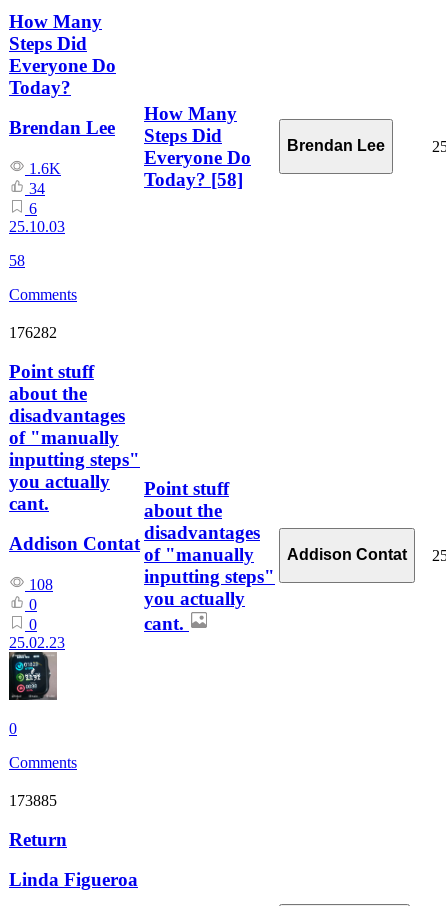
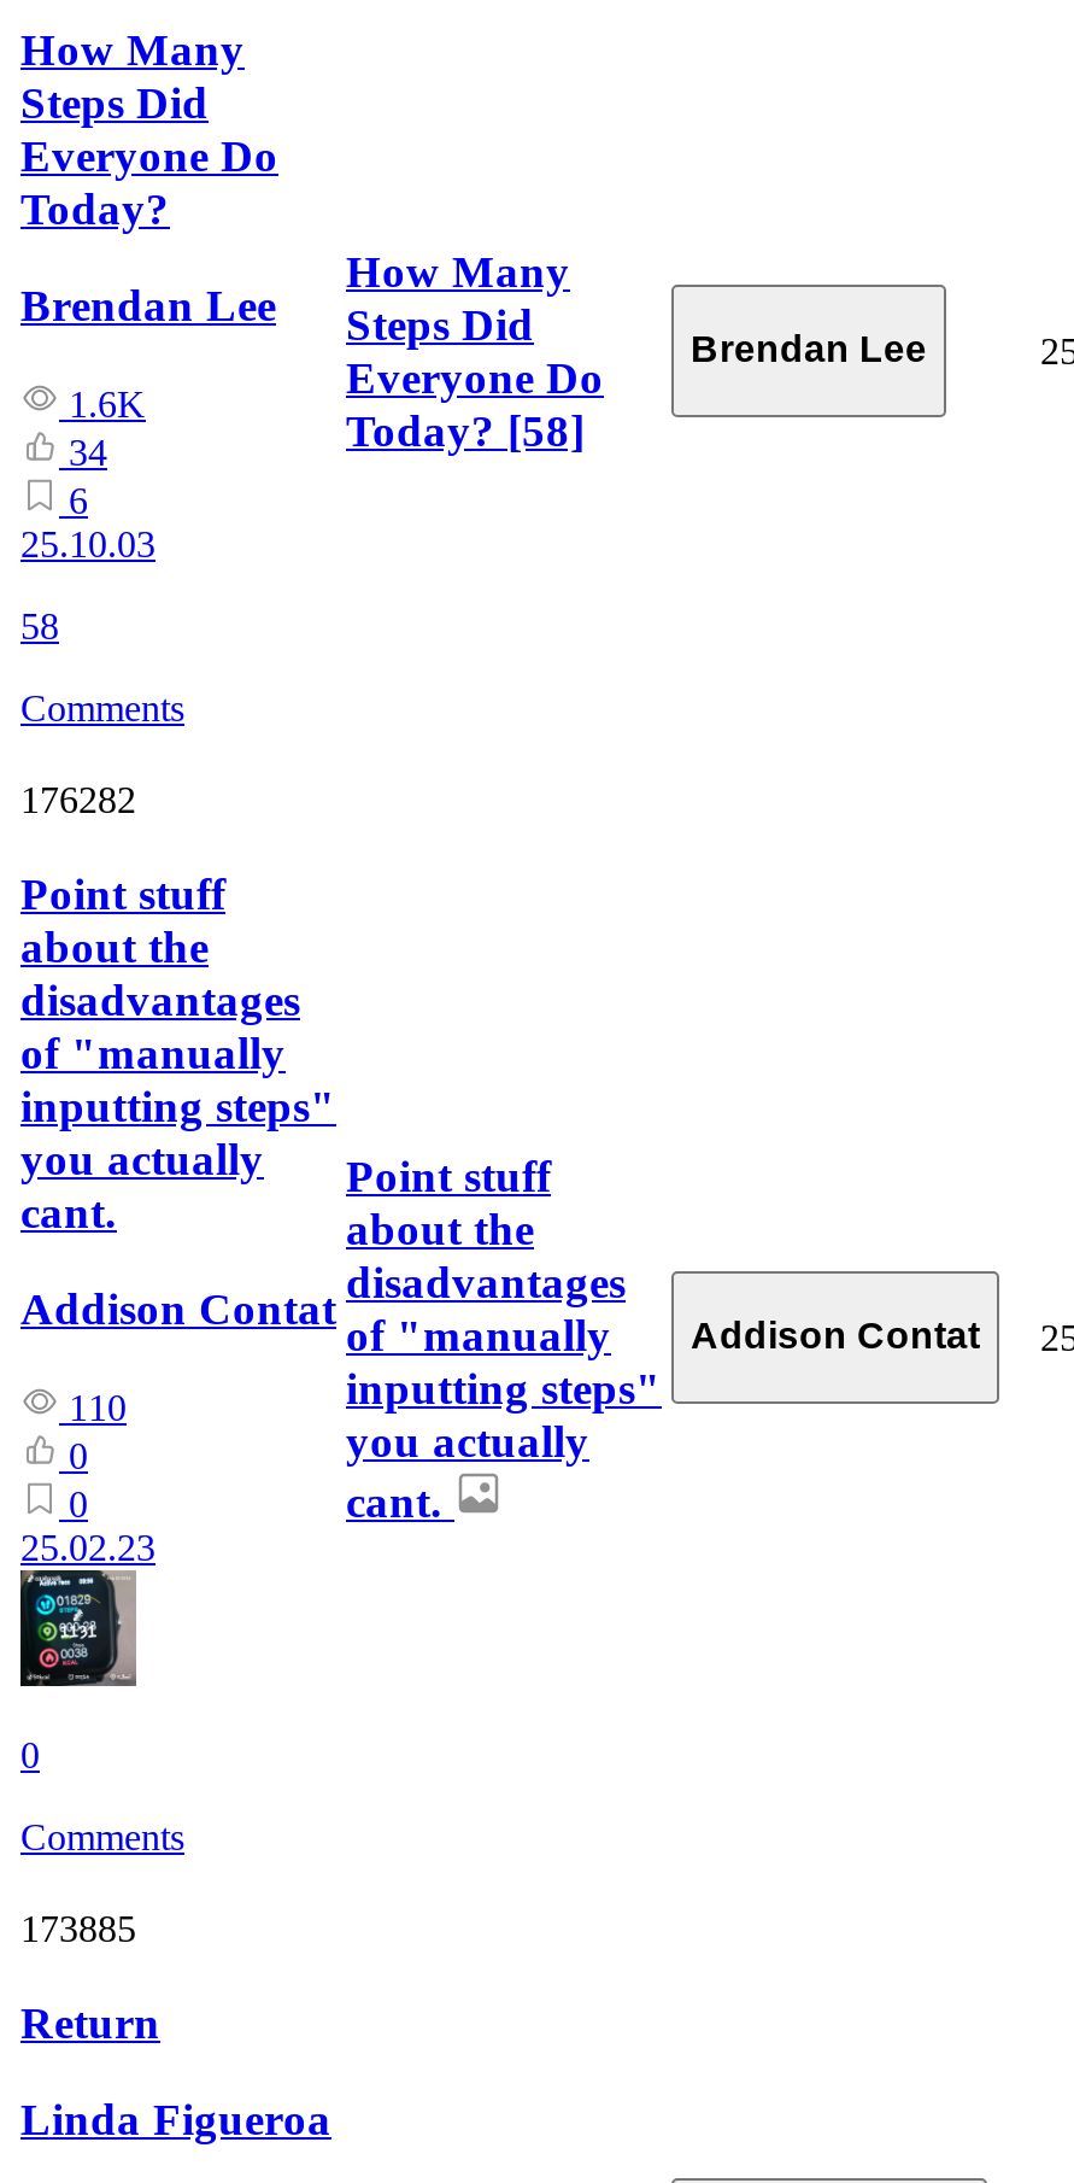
[29,576,53,593] 108 -> [69,1387,127,1428] 110

